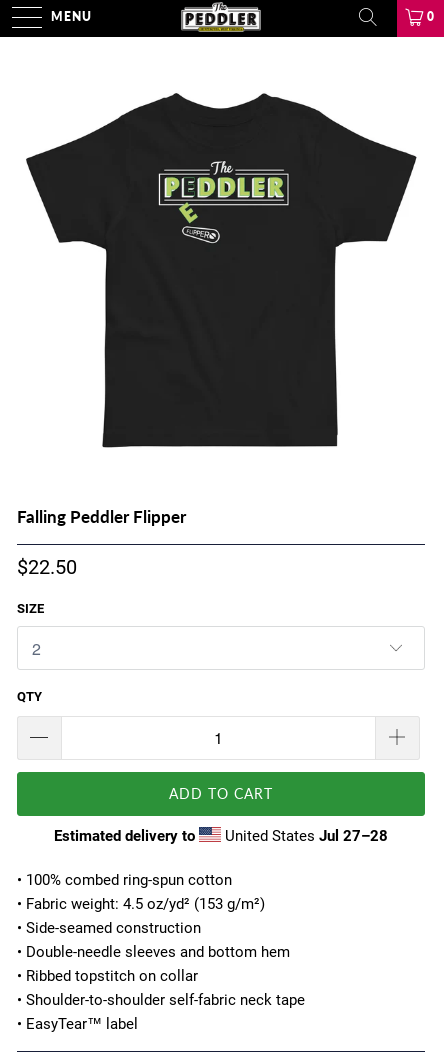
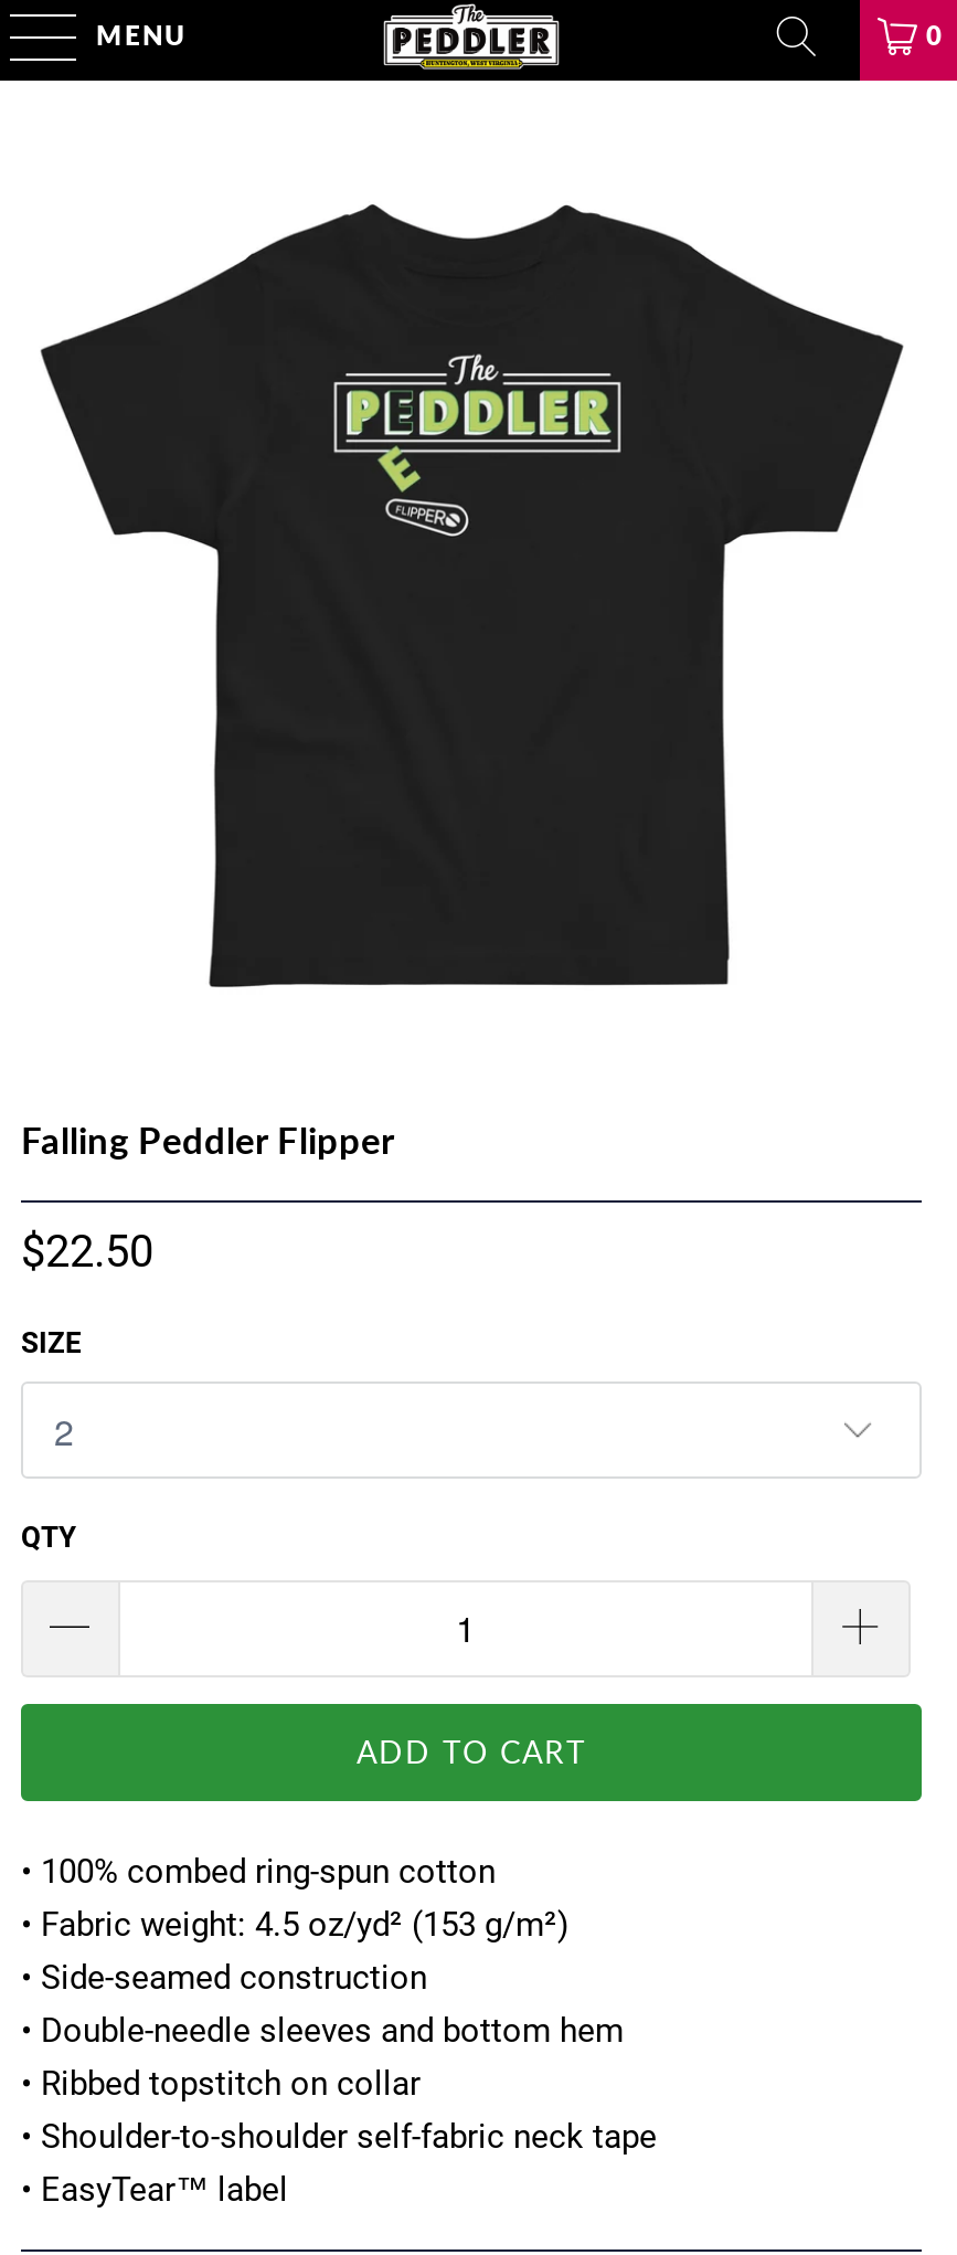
[54,826,388,844] Estimated delivery to | United States Jul 27–28 -> none

